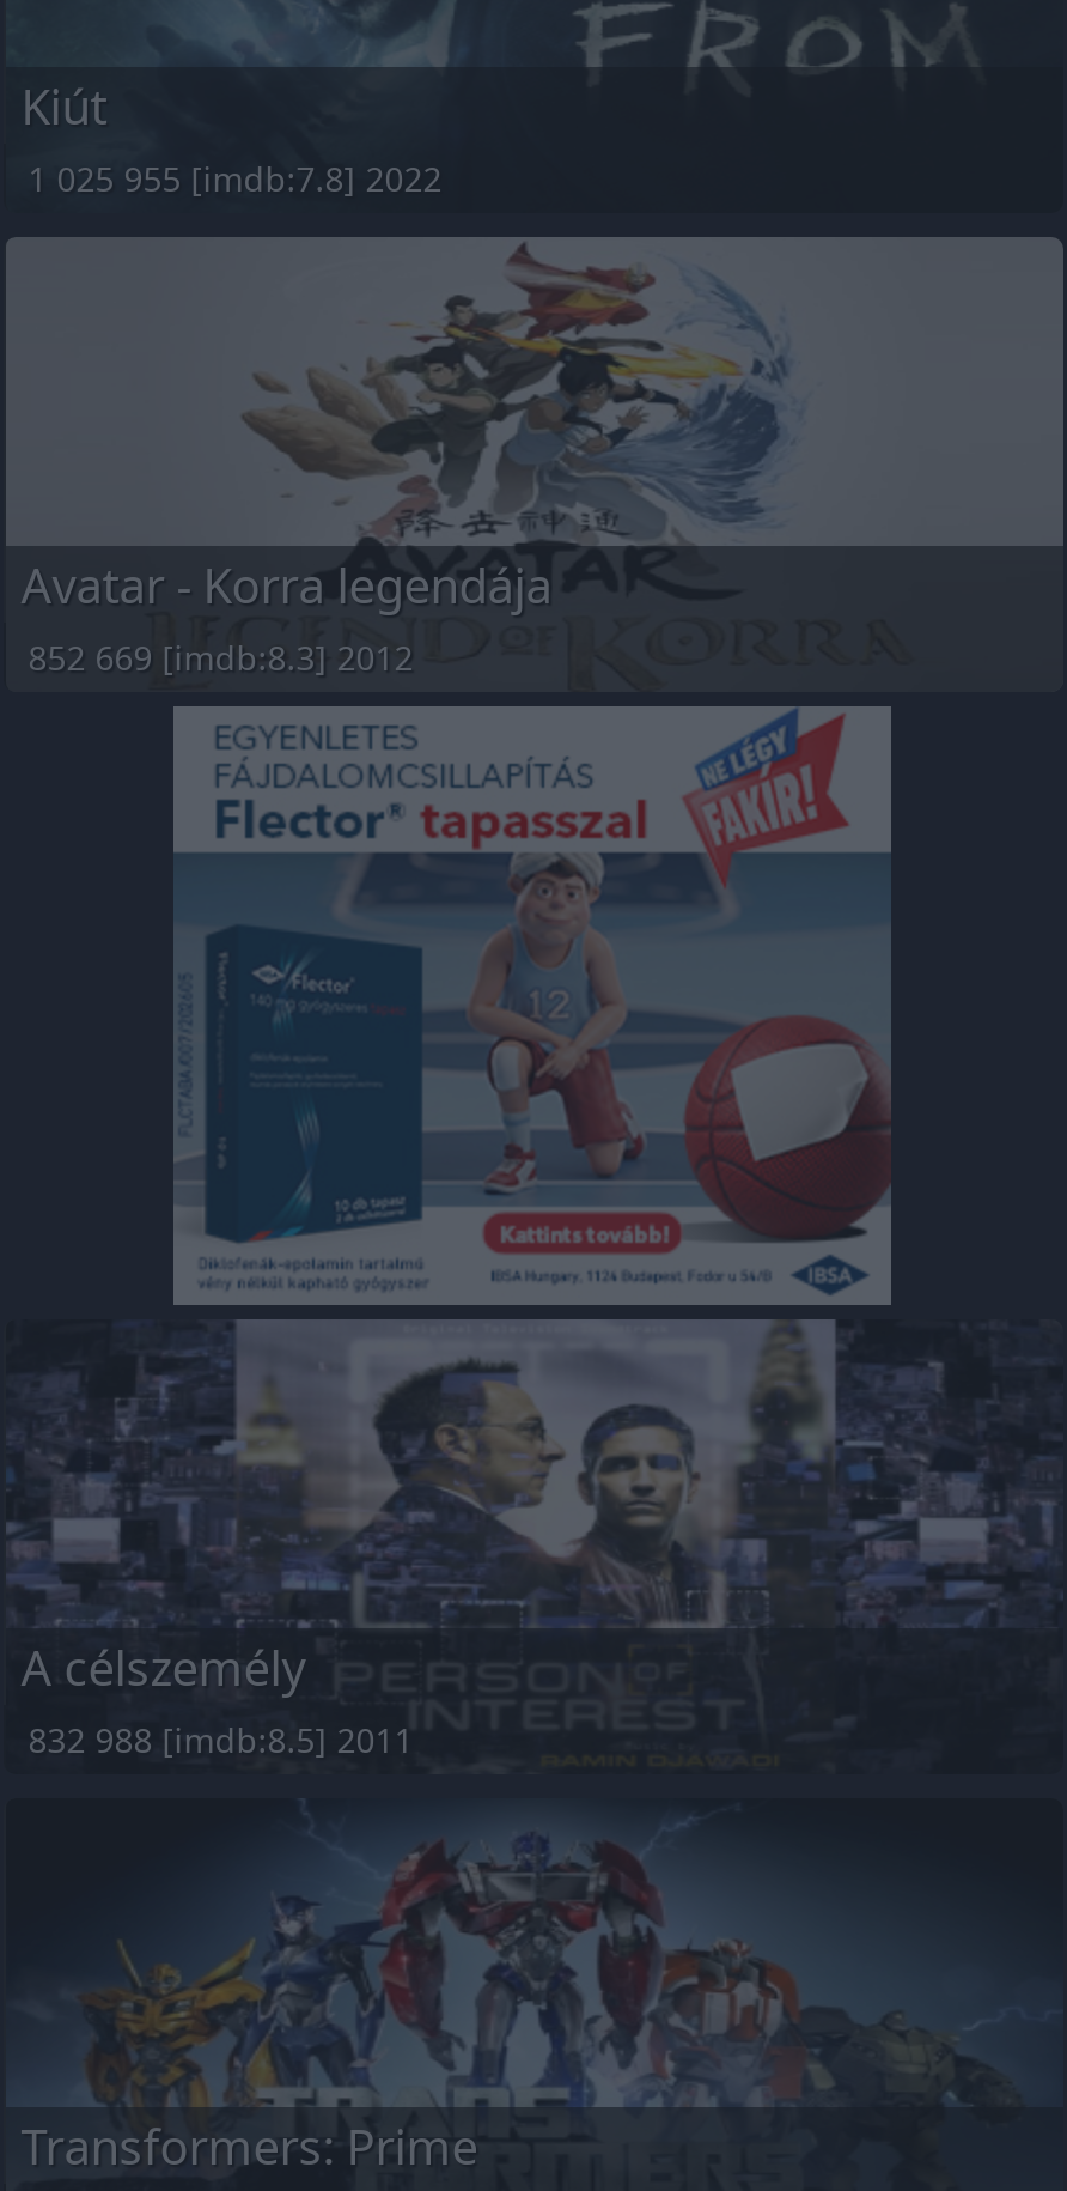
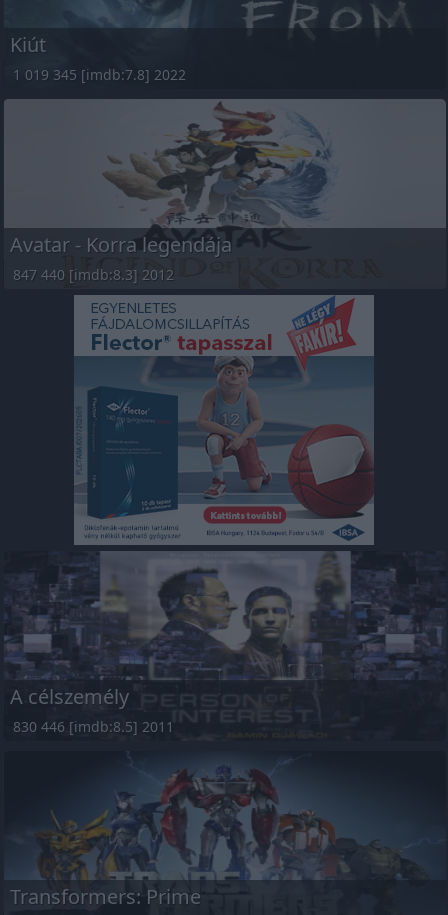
[28,156,442,201] 1 025 955 [imdb:7.8] 2022 -> [13,65,186,84] 1 019 345 [imdb:7.8] 2022
[28,635,413,680] 852 669 [imdb:8.3] 2012 -> [13,265,174,284] 847 440 [imdb:8.3] 2012
[28,1717,413,1762] 832 988 [imdb:8.5] 2011 -> [13,717,174,736] 830 446 [imdb:8.5] 2011

